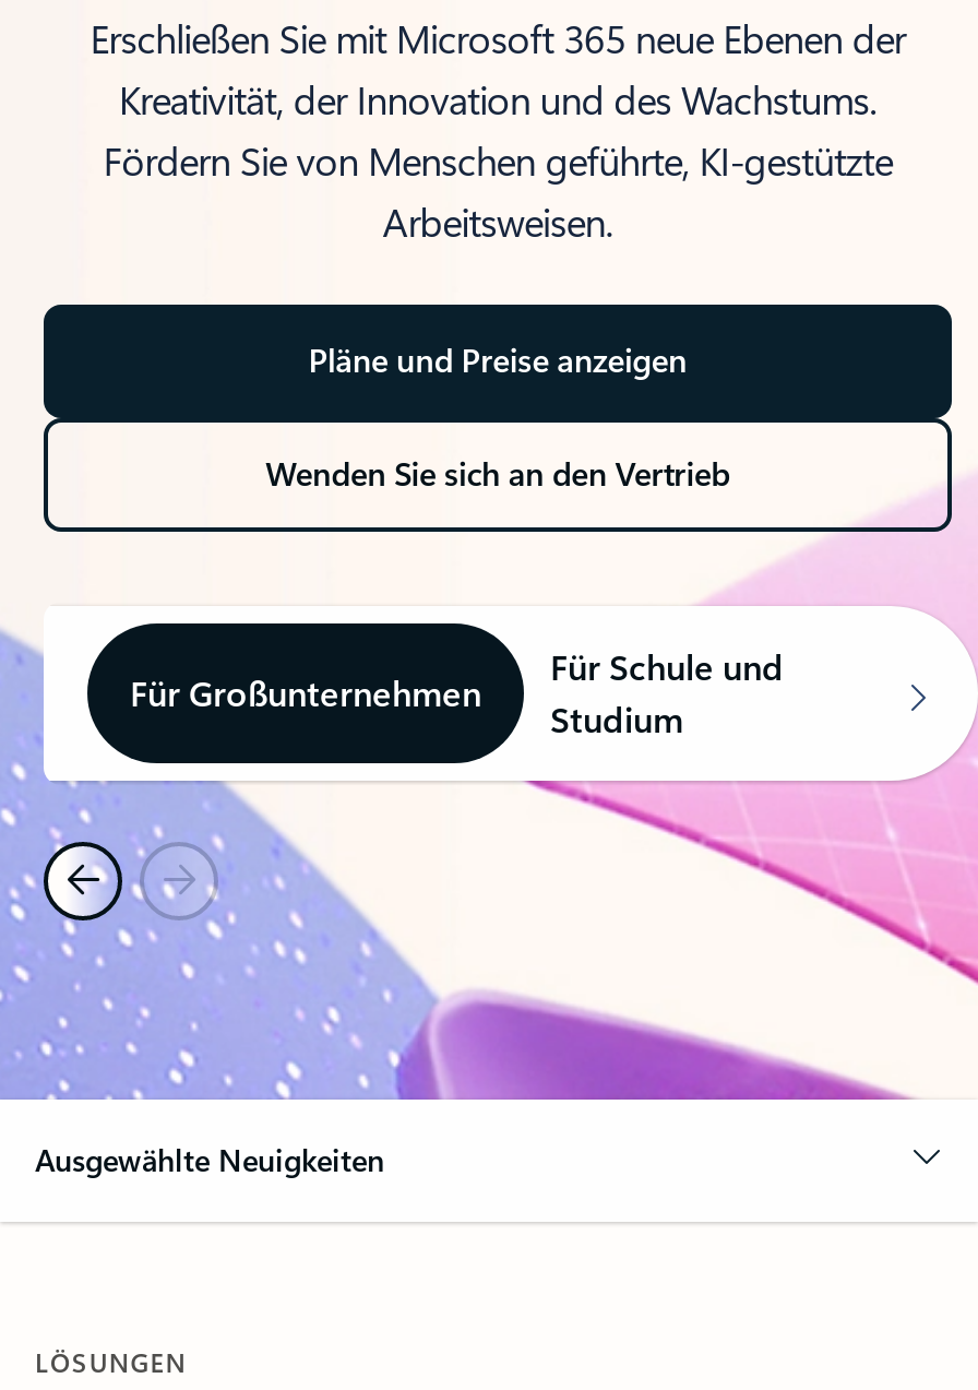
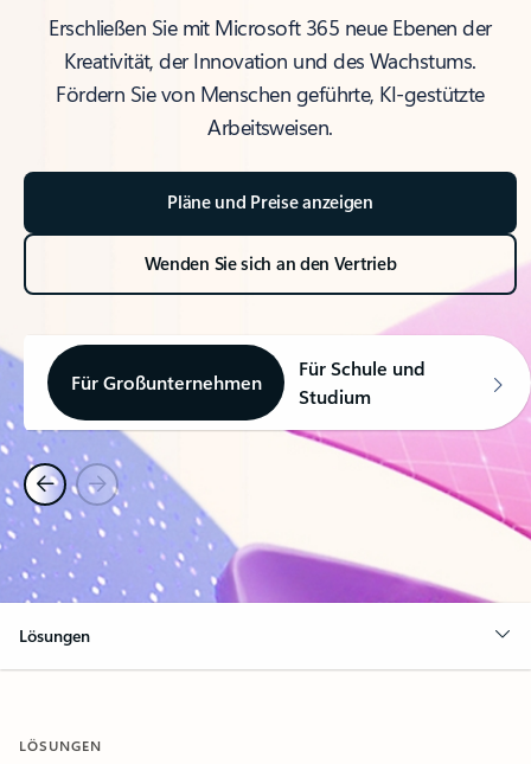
[35,1139,384,1180] Ausgewählte Neuigkeiten -> [19,624,90,647] Lösungen

